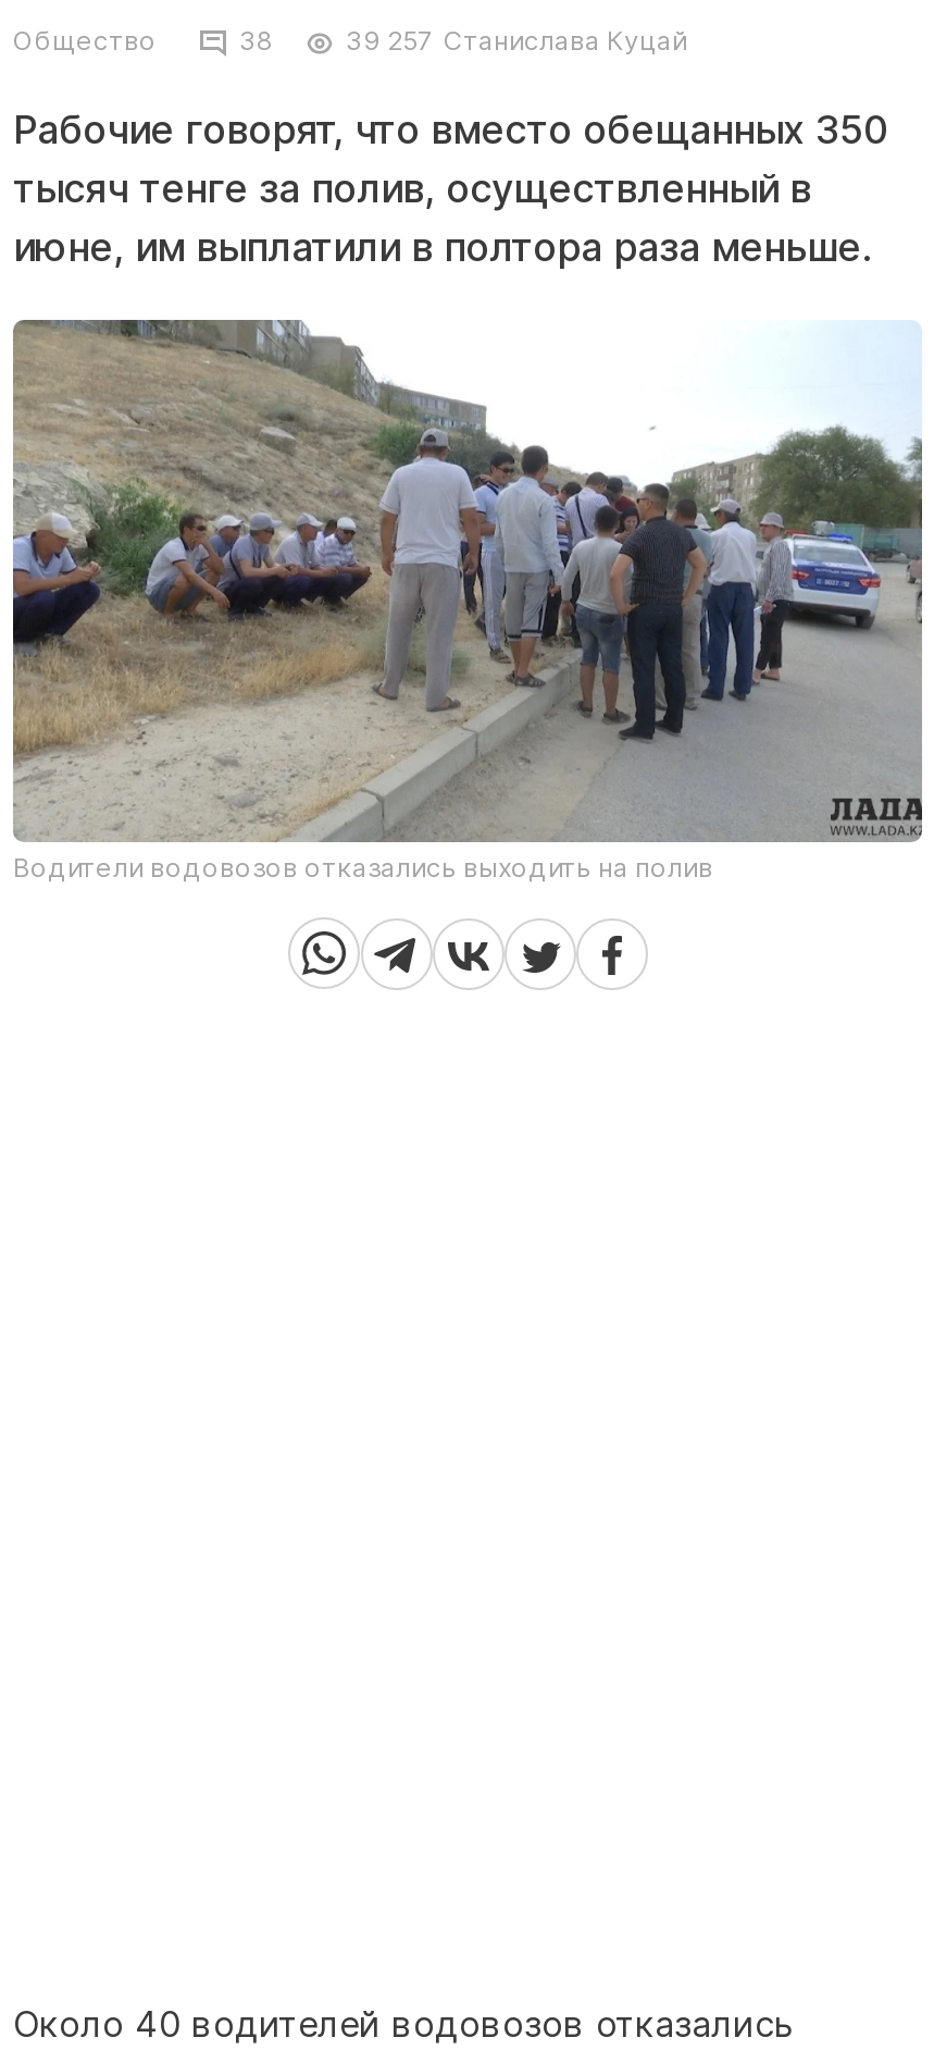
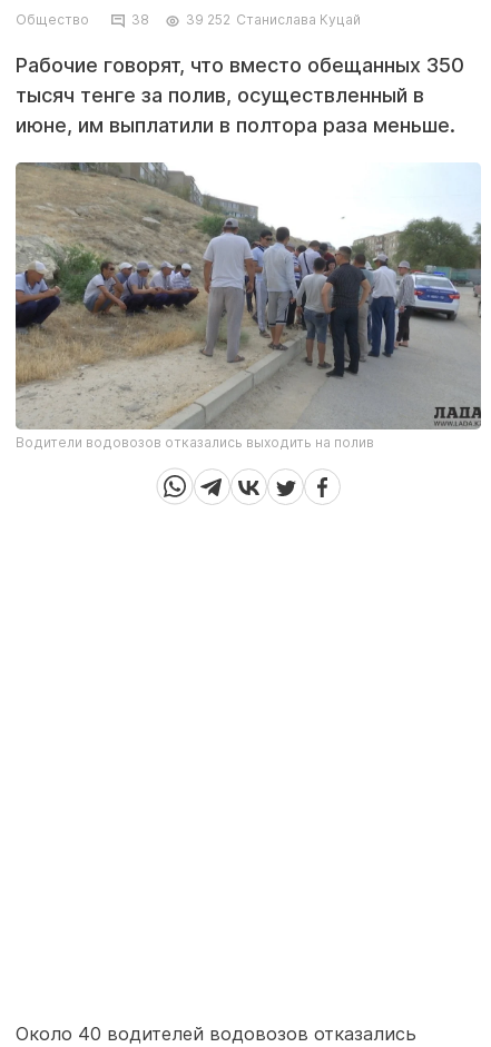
[346,24,687,57] 39 257 Станислава Куцай -> [186,11,361,28] 39 252 Станислава Куцай

